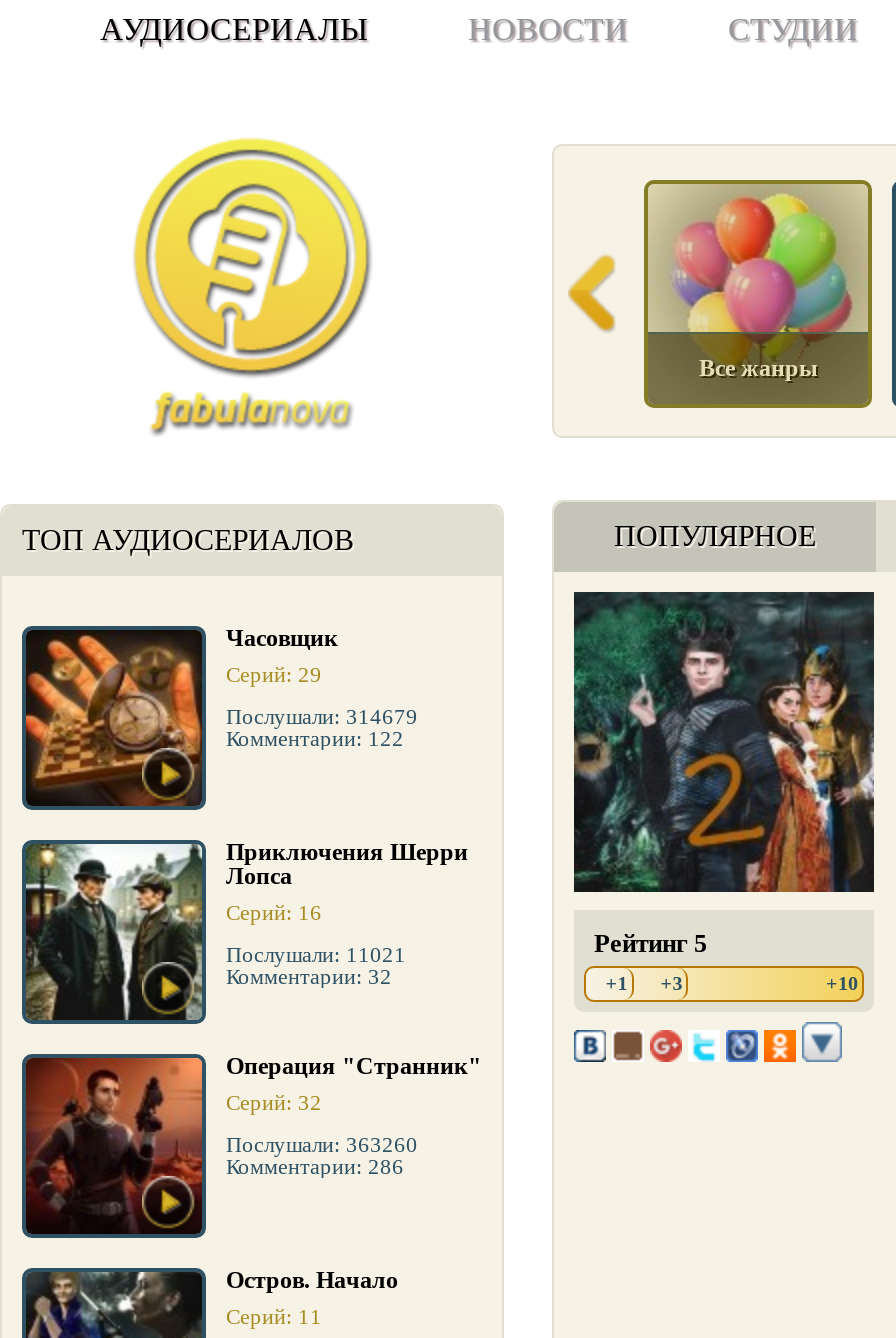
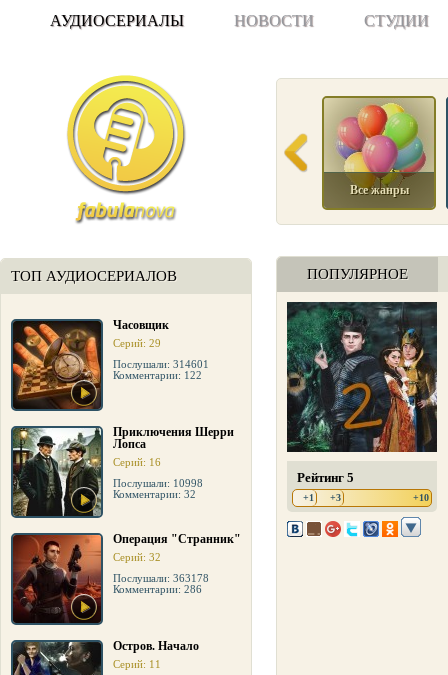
[226,704,418,728] Послушали: 314679 -> [113,358,209,370] Послушали: 314601
[226,942,406,966] Послушали: 11021 -> [113,477,203,489] Послушали: 10998
[226,1132,418,1156] Послушали: 363260 -> [113,572,209,584] Послушали: 363178

